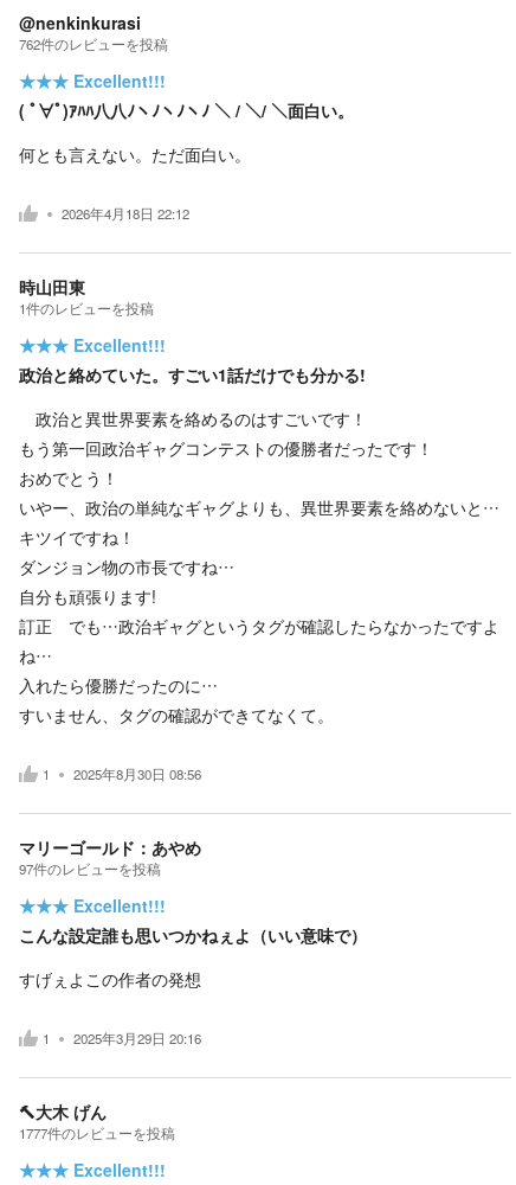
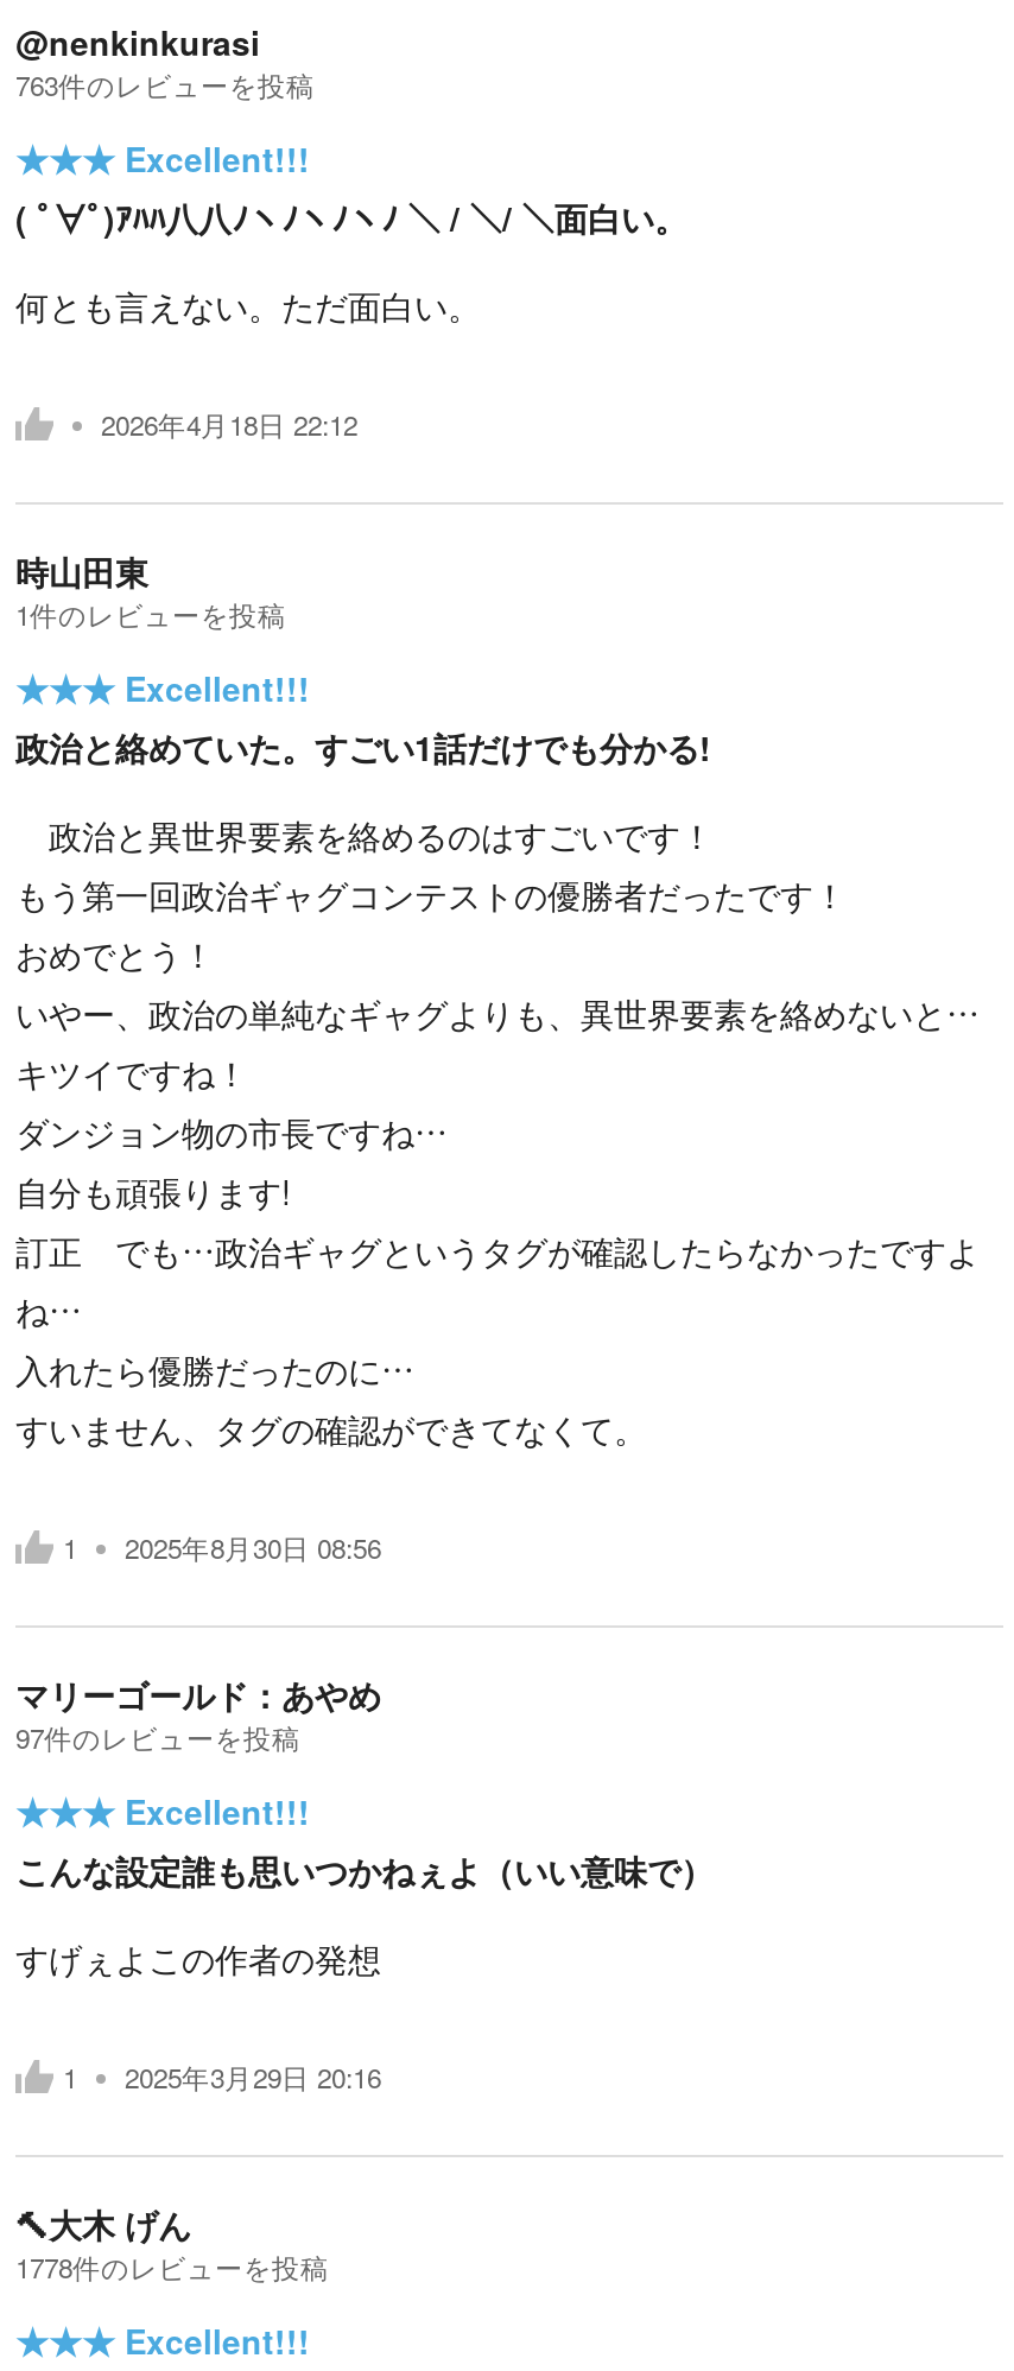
[19,34,168,53] 762件のレビューを投稿 -> [15,64,315,102] 763件のレビューを投稿
[19,1123,175,1142] 1777件のレビューを投稿 -> [15,2247,329,2285] 1778件のレビューを投稿

